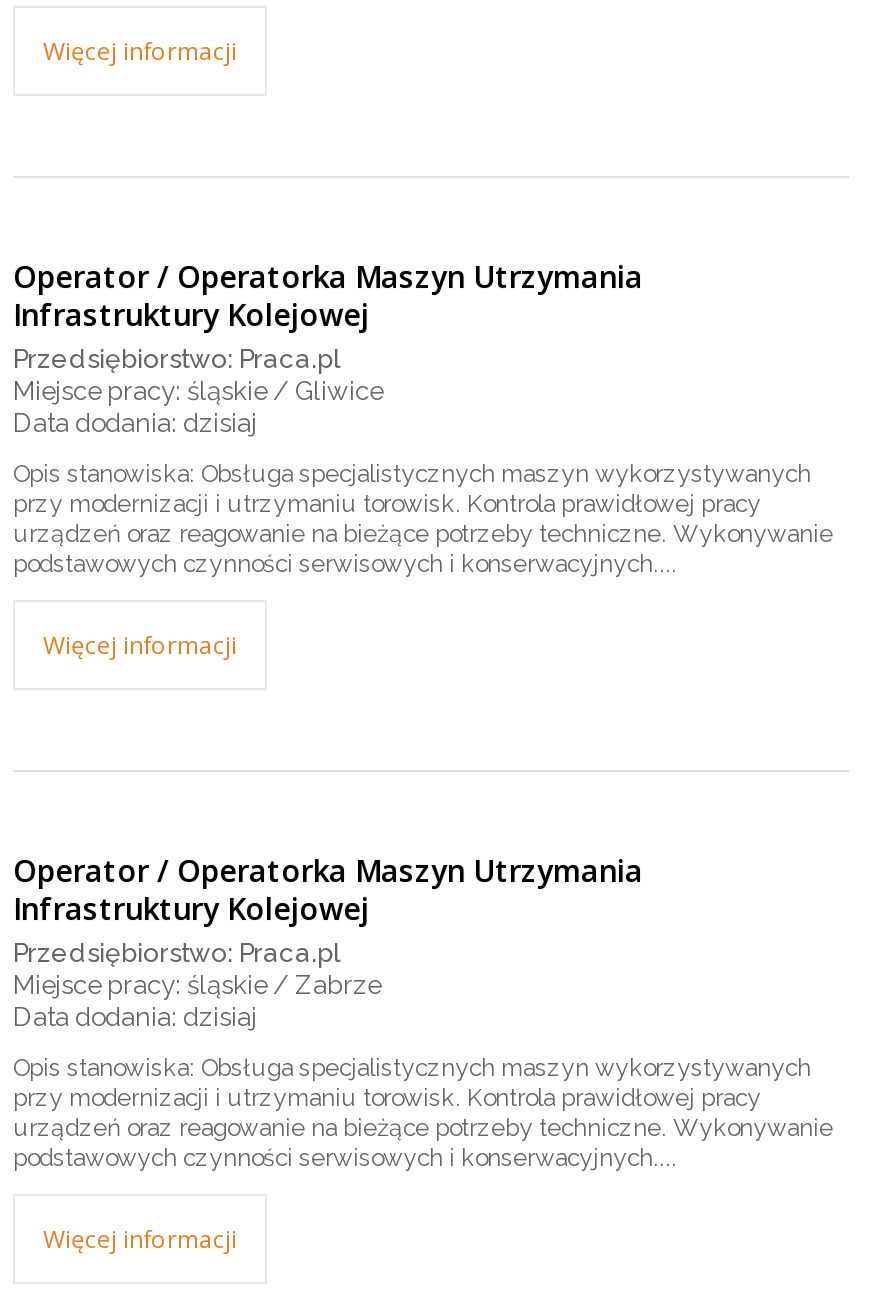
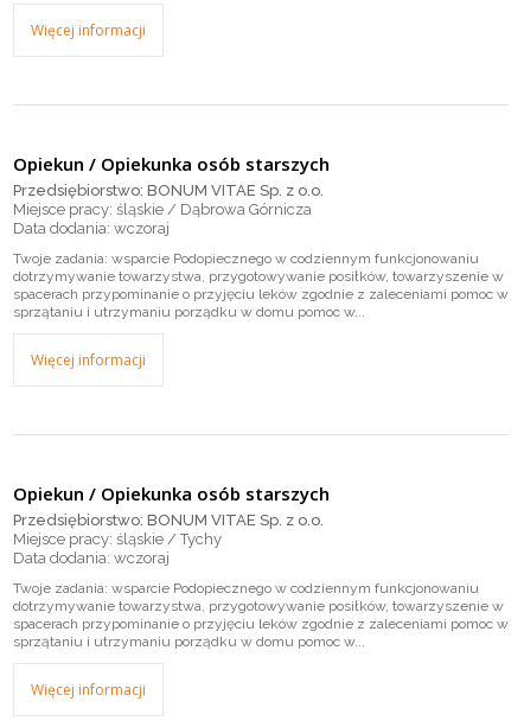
[13,256,643,438] Operator / Operatorka Maszyn Utrzymania | Infrastruktury Kolejowej | Przedsiębiorstwo: Praca.pl | Miejsce pracy: śląskie / Gliwice | dzisiaj -> [13,152,330,237] Opiekun / Opiekunka osób starszych | Przedsiębiorstwo: BONUM VITAE Sp. z o.o. | Miejsce pracy: śląskie / Dąbrowa Górnicza | wczoraj
[13,460,833,578] Opis stanowiska: Obsługa specjalistycznych maszyn wykorzystywanych | przy modernizacji i utrzymaniu torowisk. Kontrola prawidłowej pracy | urządzeń oraz reagowanie na bieżące potrzeby techniczne. Wykonywanie | podstawowych czynności serwisowych i konserwacyjnych.... -> [13,250,509,320] Twoje zadania: wsparcie Podopiecznego w codziennym funkcjonowaniu | dotrzymywanie towarzystwa, przygotowywanie posiłków, towarzyszenie w | spacerach przypominanie o przyjęciu leków zgodnie z zaleceniami pomoc w | sprzątaniu i utrzymaniu porządku w domu pomoc w...
[13,850,643,1032] Operator / Operatorka Maszyn Utrzymania | Infrastruktury Kolejowej | Przedsiębiorstwo: Praca.pl | Miejsce pracy: śląskie / Zabrze | dzisiaj -> [13,482,330,567] Opiekun / Opiekunka osób starszych | Przedsiębiorstwo: BONUM VITAE Sp. z o.o. | Miejsce pracy: śląskie / Tychy | wczoraj
[13,1054,833,1172] Opis stanowiska: Obsługa specjalistycznych maszyn wykorzystywanych | przy modernizacji i utrzymaniu torowisk. Kontrola prawidłowej pracy | urządzeń oraz reagowanie na bieżące potrzeby techniczne. Wykonywanie | podstawowych czynności serwisowych i konserwacyjnych.... -> [13,580,509,650] Twoje zadania: wsparcie Podopiecznego w codziennym funkcjonowaniu | dotrzymywanie towarzystwa, przygotowywanie posiłków, towarzyszenie w | spacerach przypominanie o przyjęciu leków zgodnie z zaleceniami pomoc w | sprzątaniu i utrzymaniu porządku w domu pomoc w...

